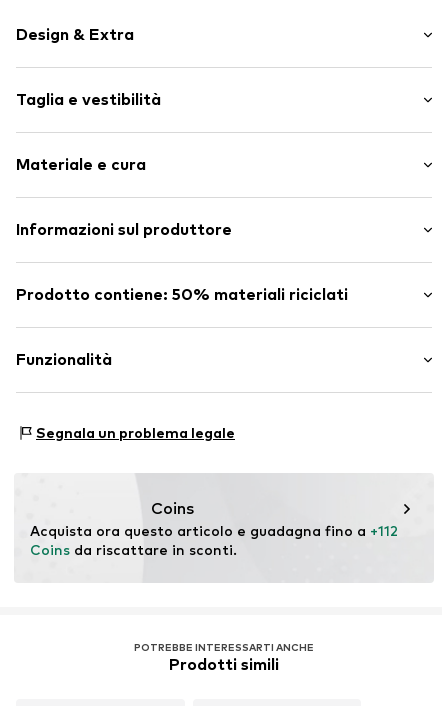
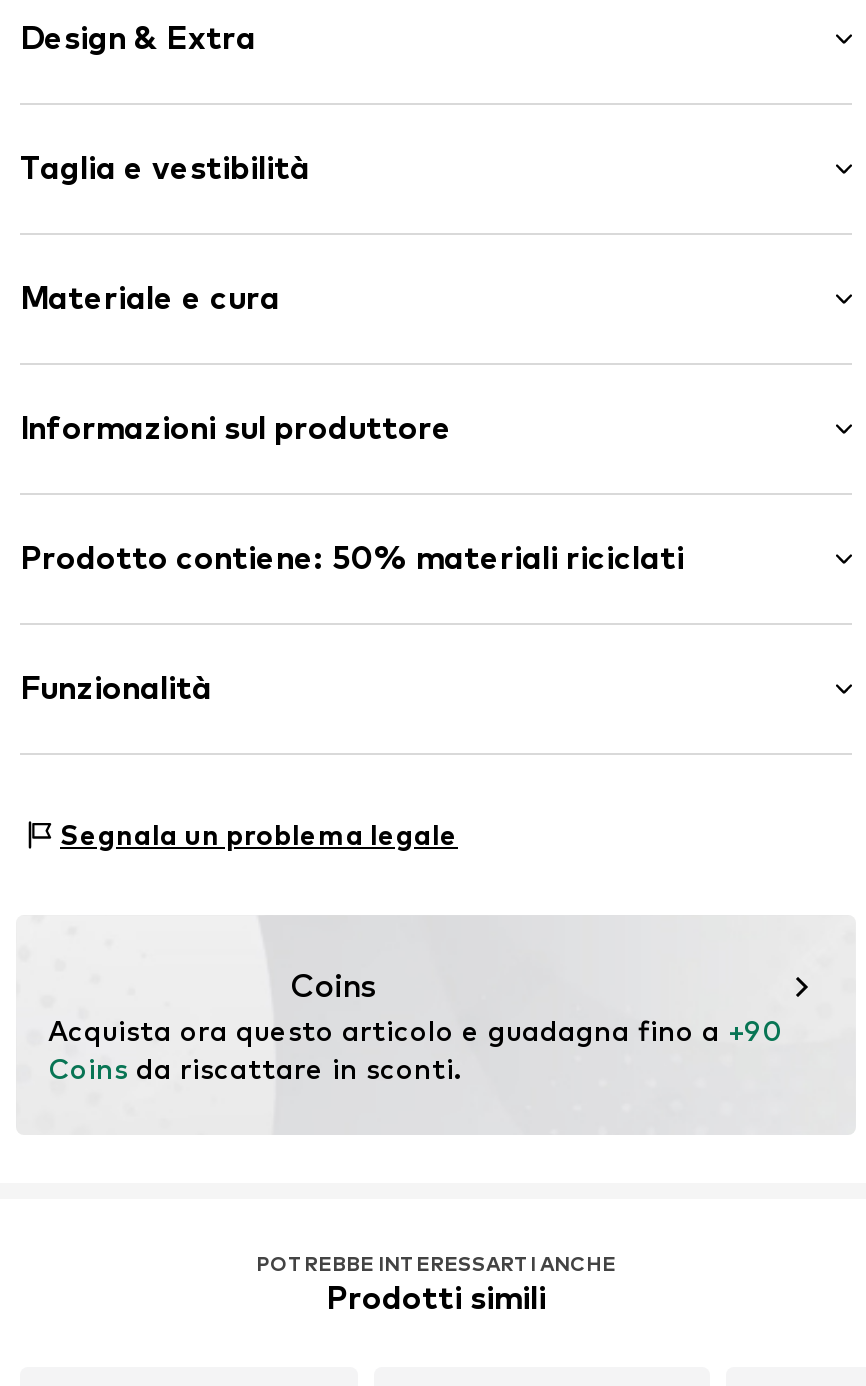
[30,522,398,539] Acquista ora questo articolo e guadagna fino a +112 -> [48,1014,782,1048] Acquista ora questo articolo e guadagna fino a +90

